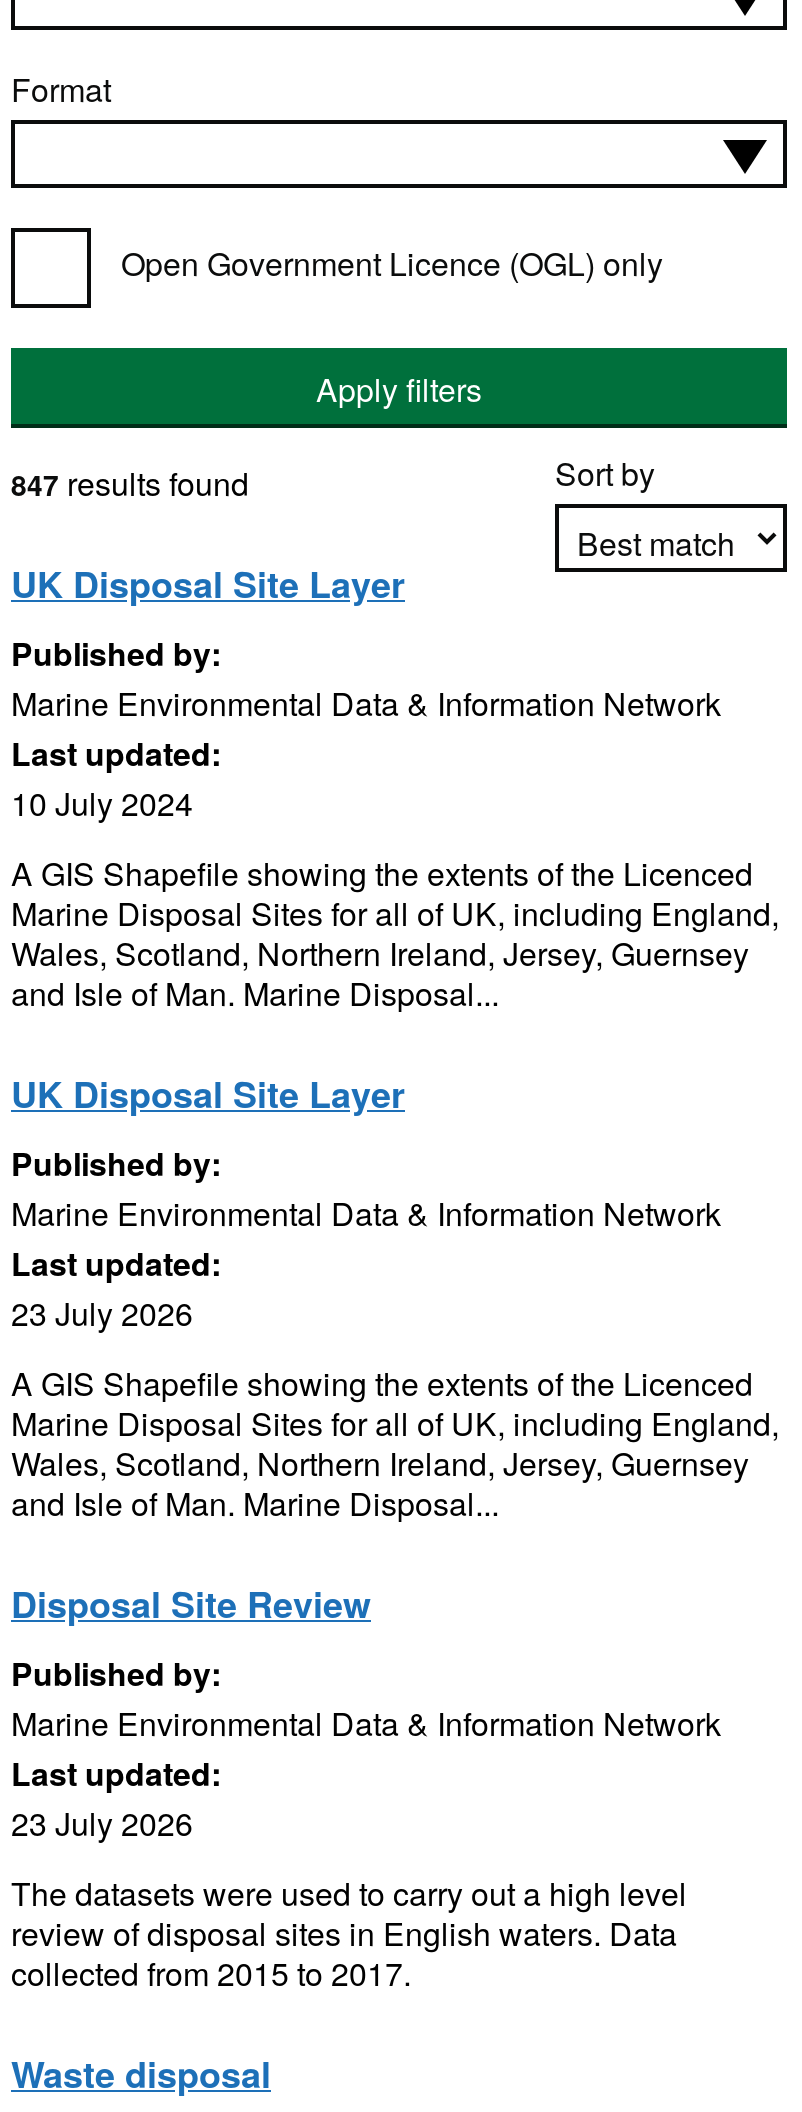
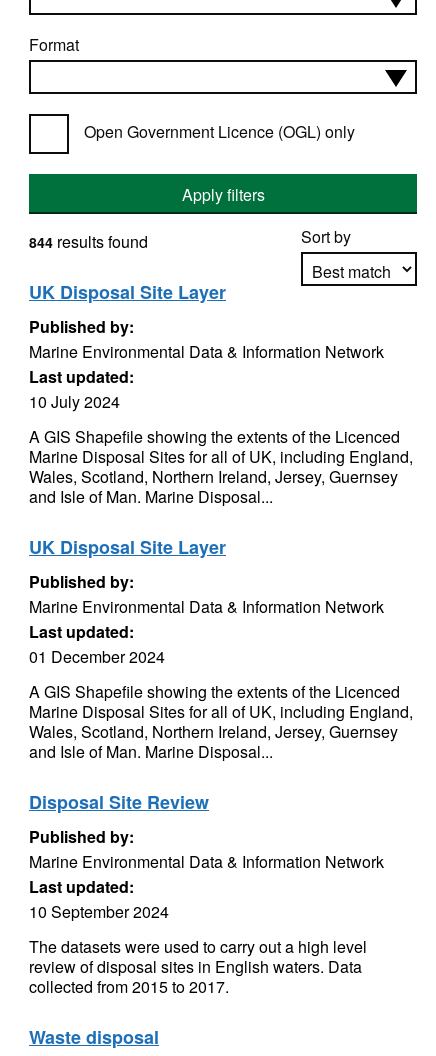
[11,460,249,506] 847 results found -> [29,230,148,253] 844 results found
[11,1290,193,1336] 23 July 2026 -> [29,645,165,668] 01 December 2024
[11,1800,193,1846] 23 July 2026 -> [29,900,169,923] 10 September 2024

